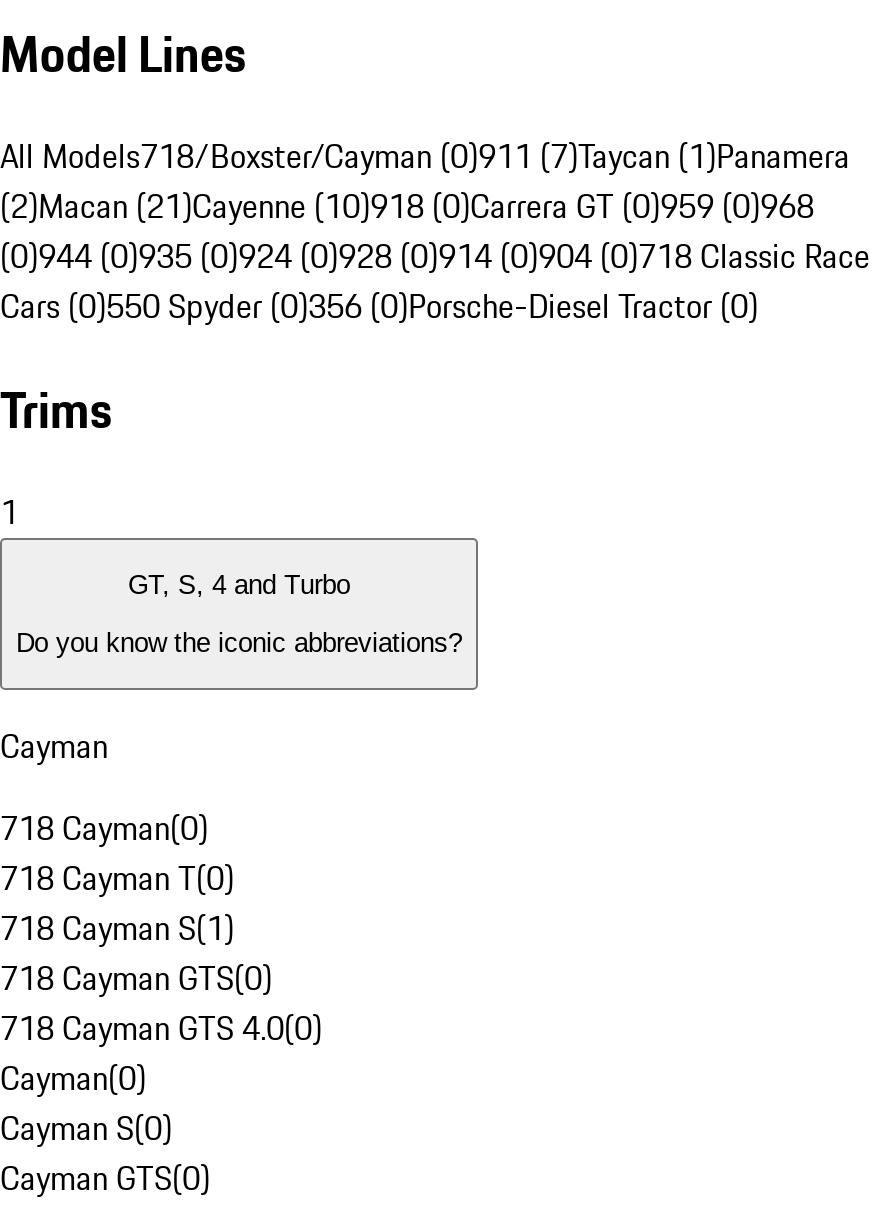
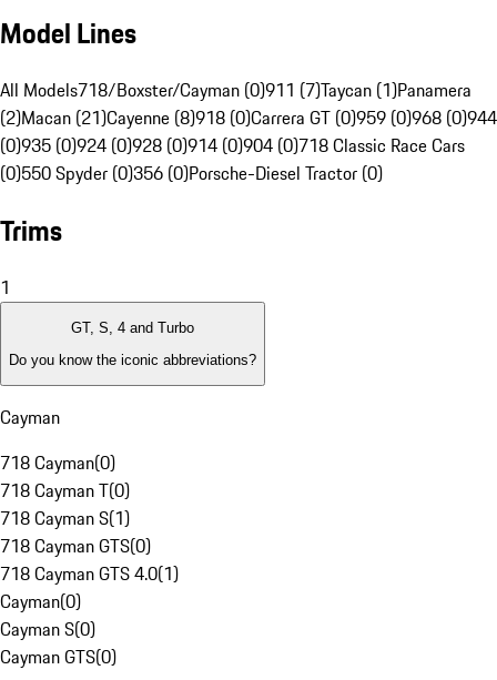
[0,183,870,331] (2)Macan (21)Cayenne (10)918 (0)Carrera GT (0)959 (0)968 | (0)944 (0)935 (0)924 (0)928 (0)914 (0)904 (0)718 Classic Race | Cars (0)550 Spyder (0)356 (0)Porsche-Diesel Tractor (0) -> [0,105,497,187] (2)Macan (21)Cayenne (8)918 (0)Carrera GT (0)959 (0)968 (0)944 | (0)935 (0)924 (0)928 (0)914 (0)904 (0)718 Classic Race Cars | (0)550 Spyder (0)356 (0)Porsche-Diesel Tractor (0)
[0,1004,322,1052] 718 Cayman GTS 4.0(0) -> [0,560,179,587] 718 Cayman GTS 4.0(1)

